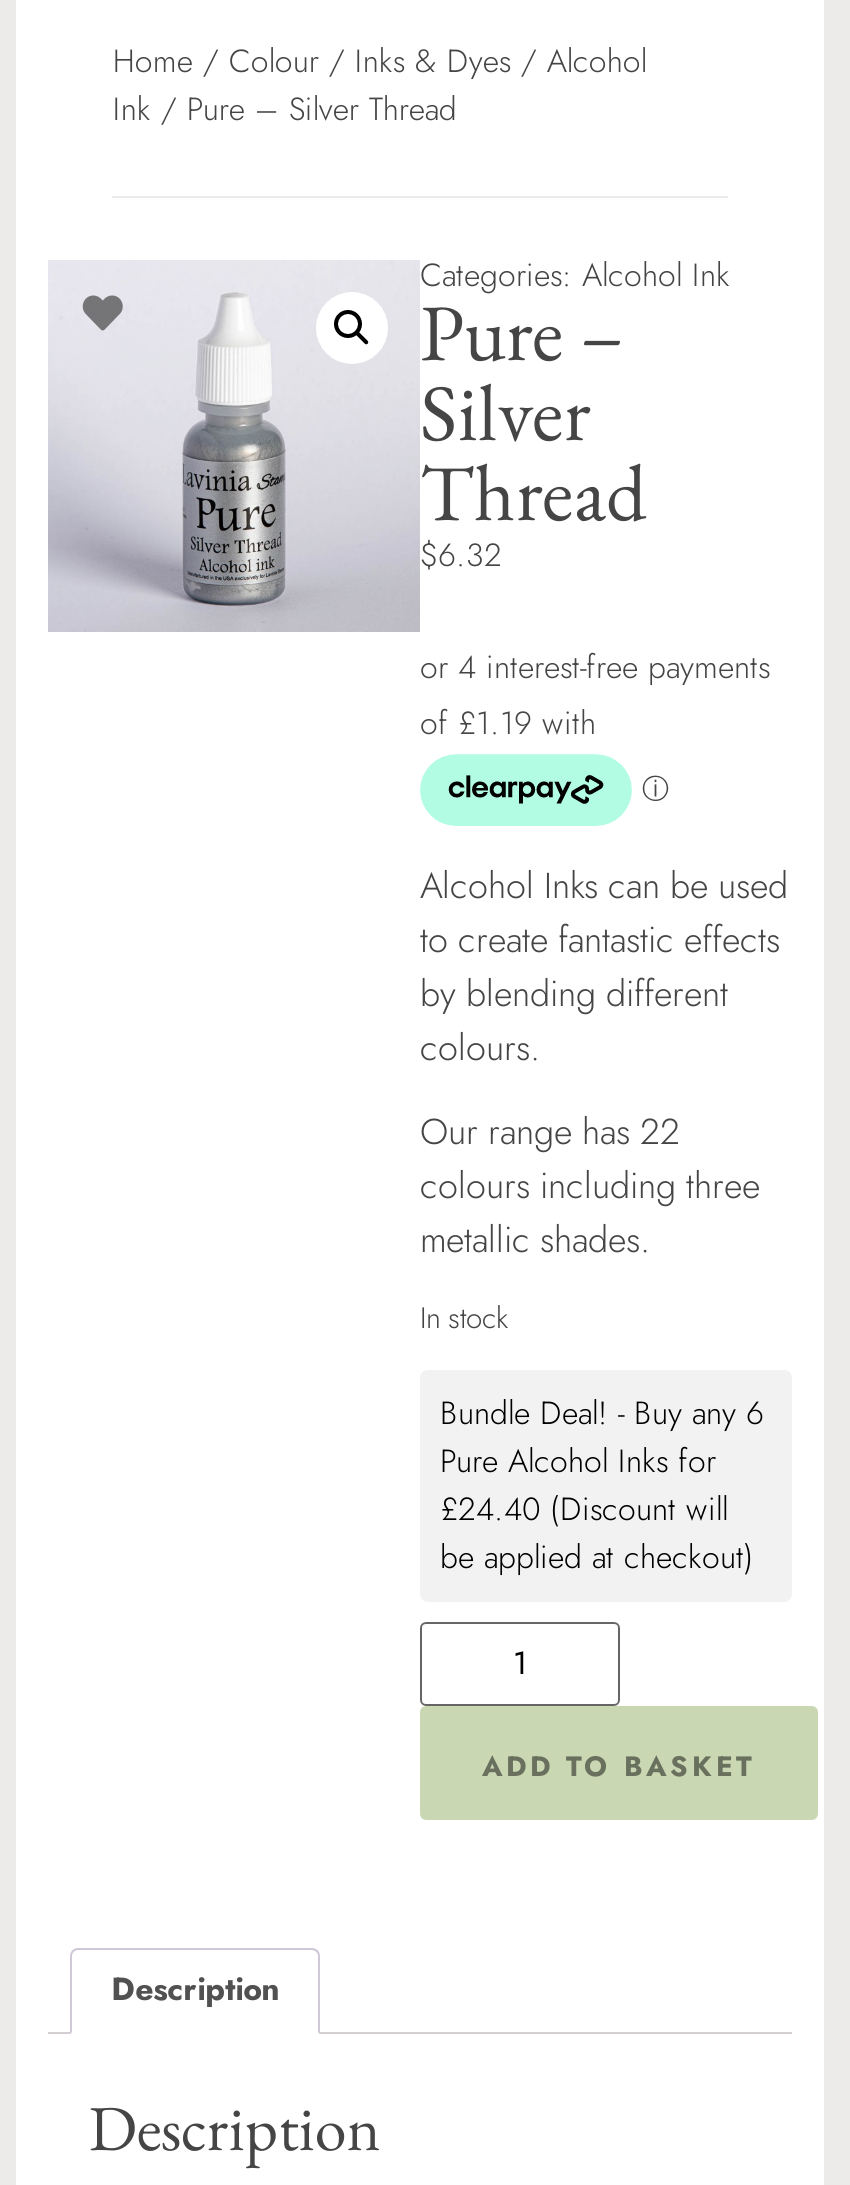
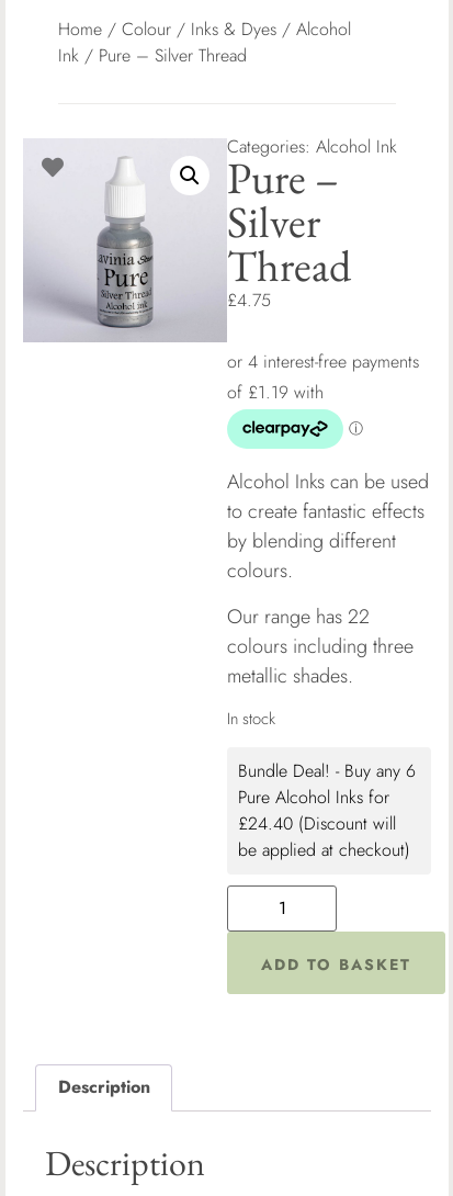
[420,532,502,578] $6.32 -> [227,287,271,313] £4.75

